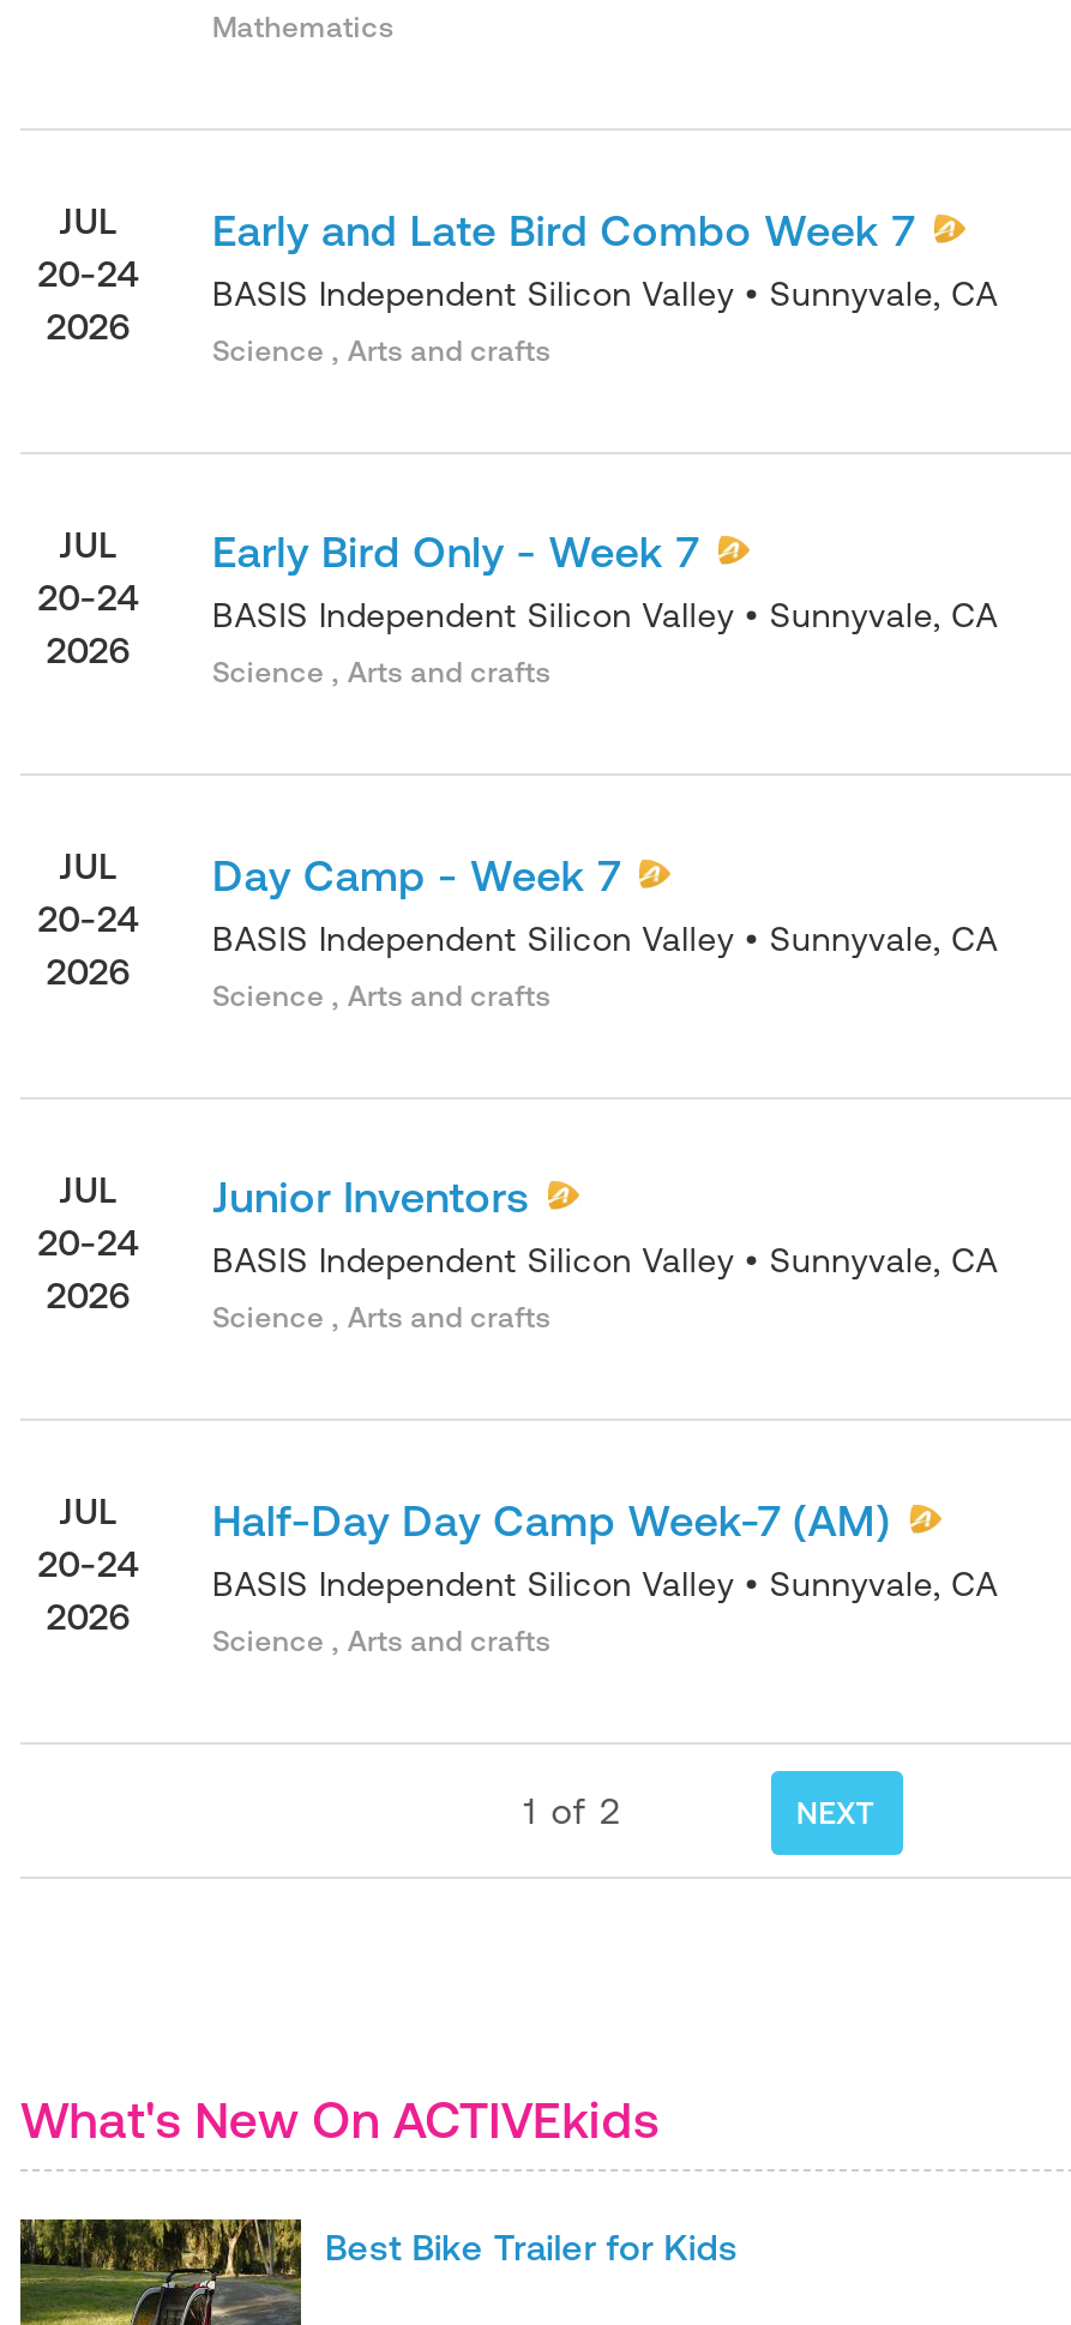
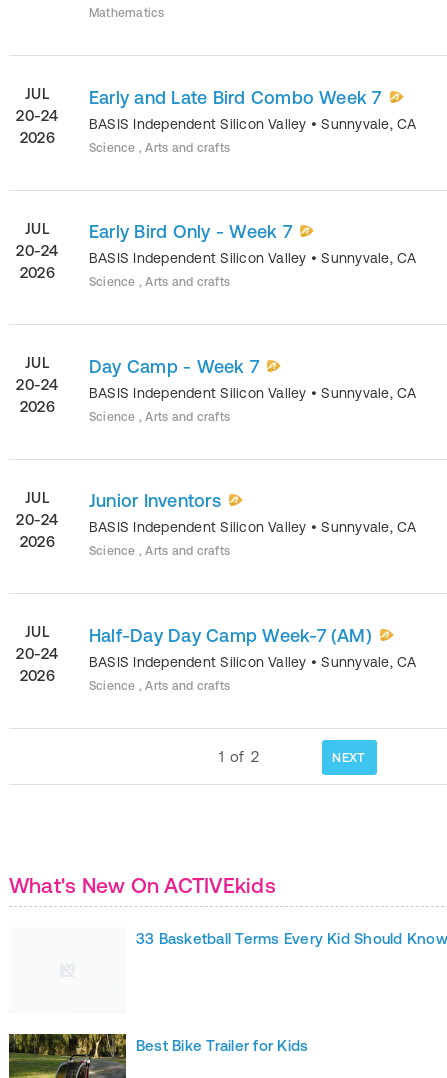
none -> [136,929,447,946] 33 Basketball Terms Every Kid Should Know

